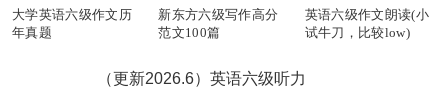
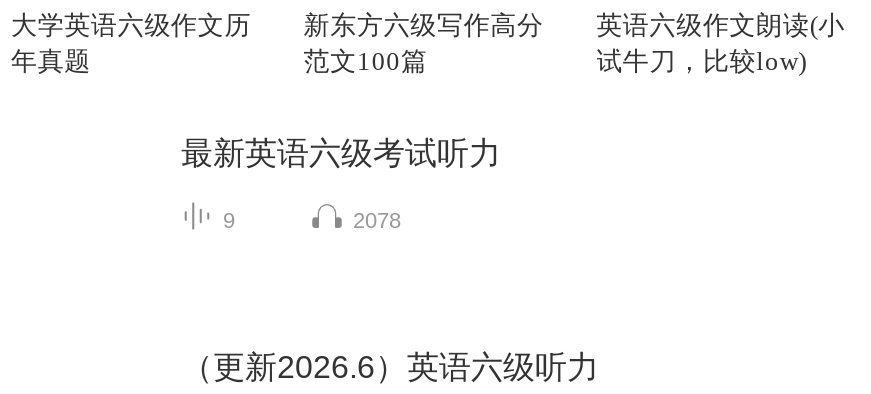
none -> [181,136,501,232] 最新英语六级考试听力 | 9 | 2078

